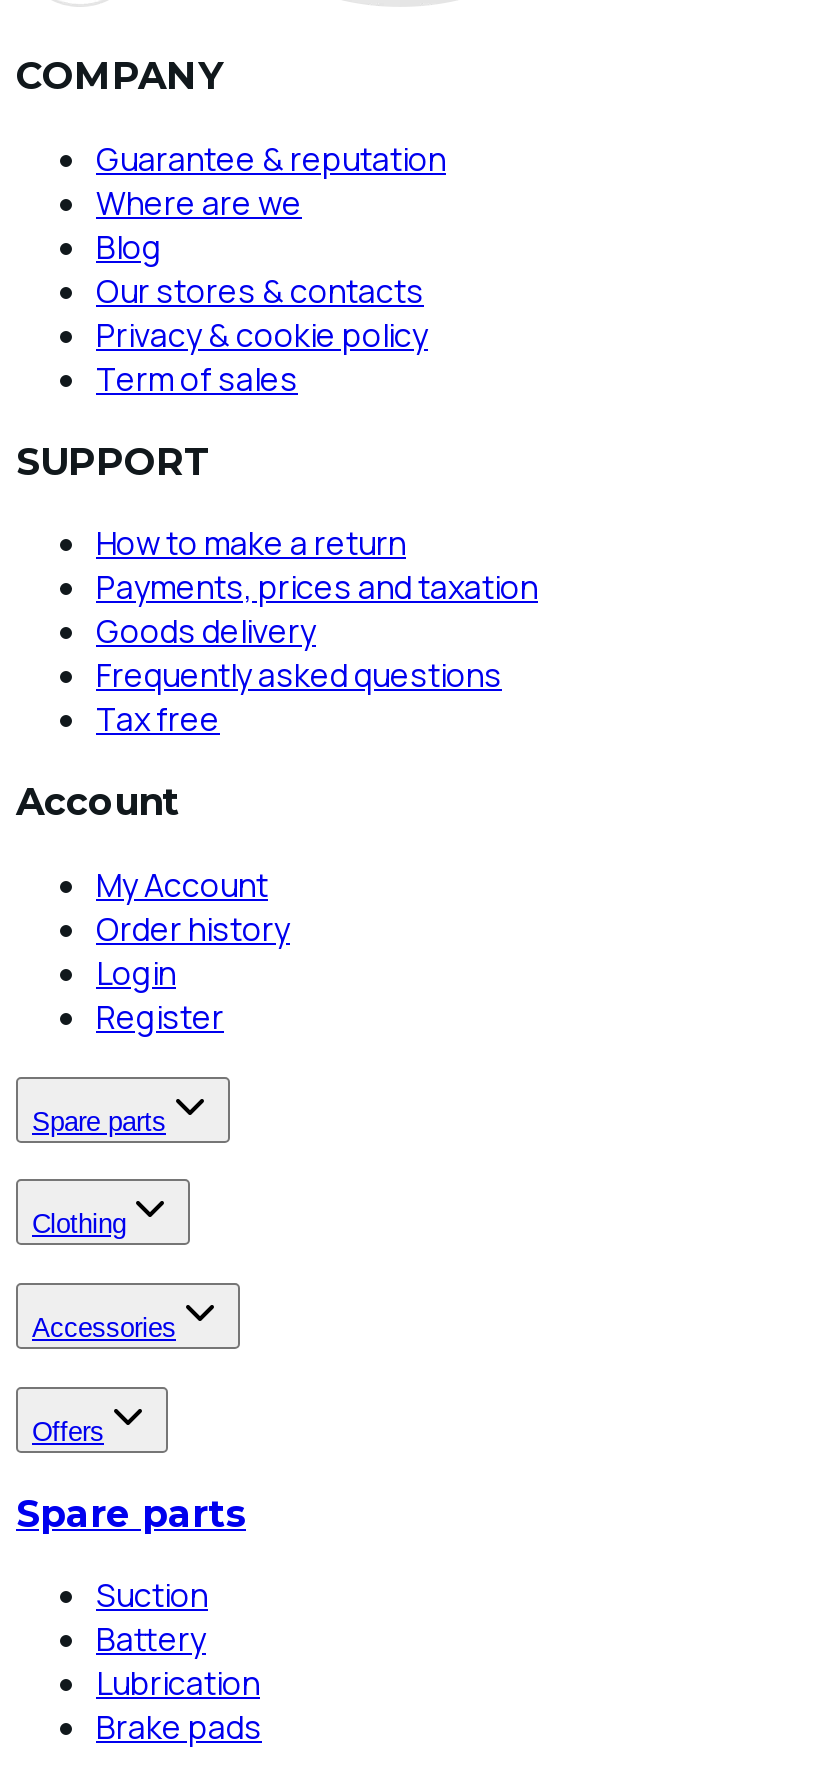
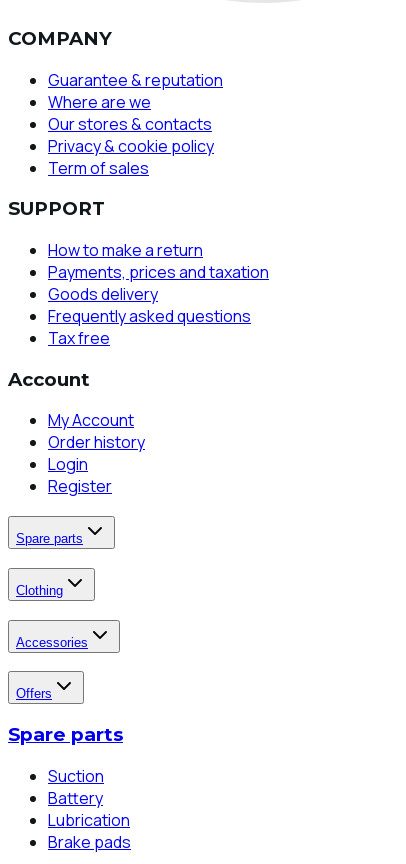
[96,225,162,269] Blog -> none

